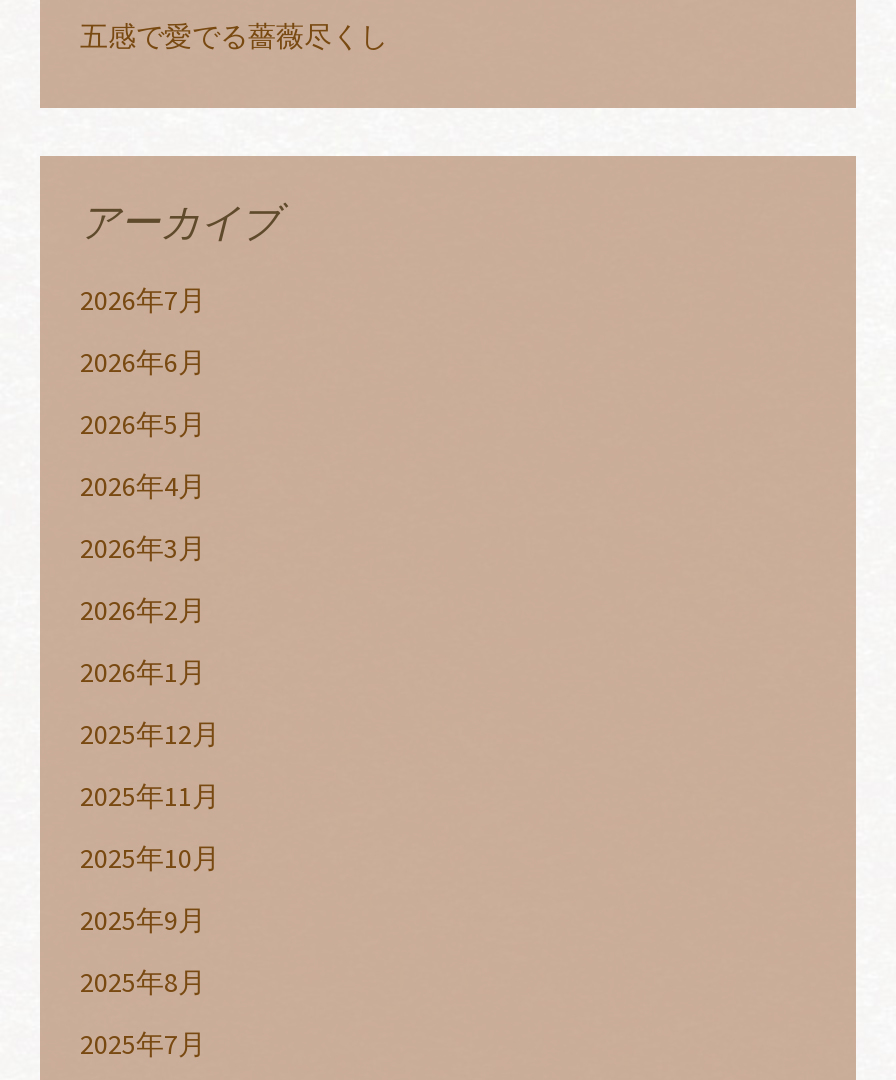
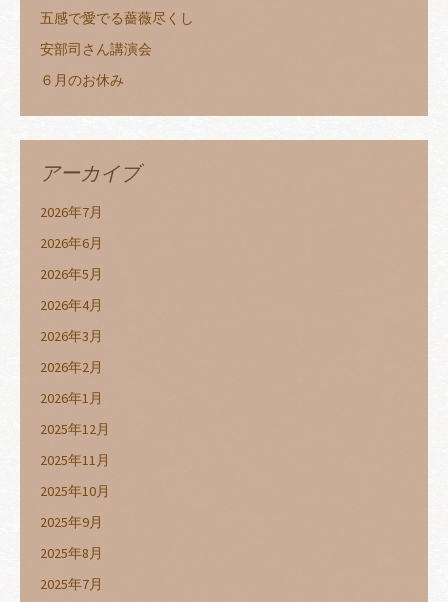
none -> [40,40,152,89] 安部司さん講演会 | ６月のお休み

